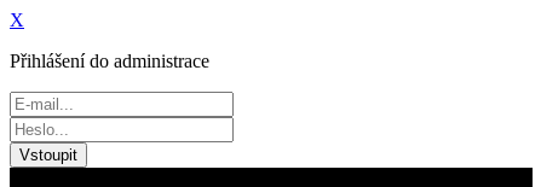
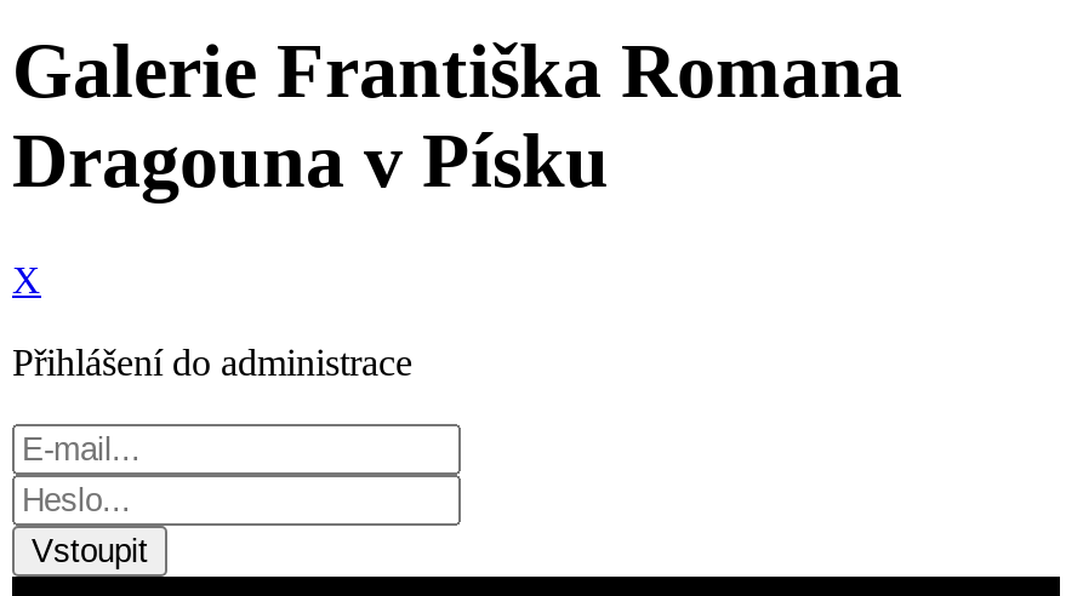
none -> [12,28,902,204] Galerie Františka Romana | Dragouna v Písku

